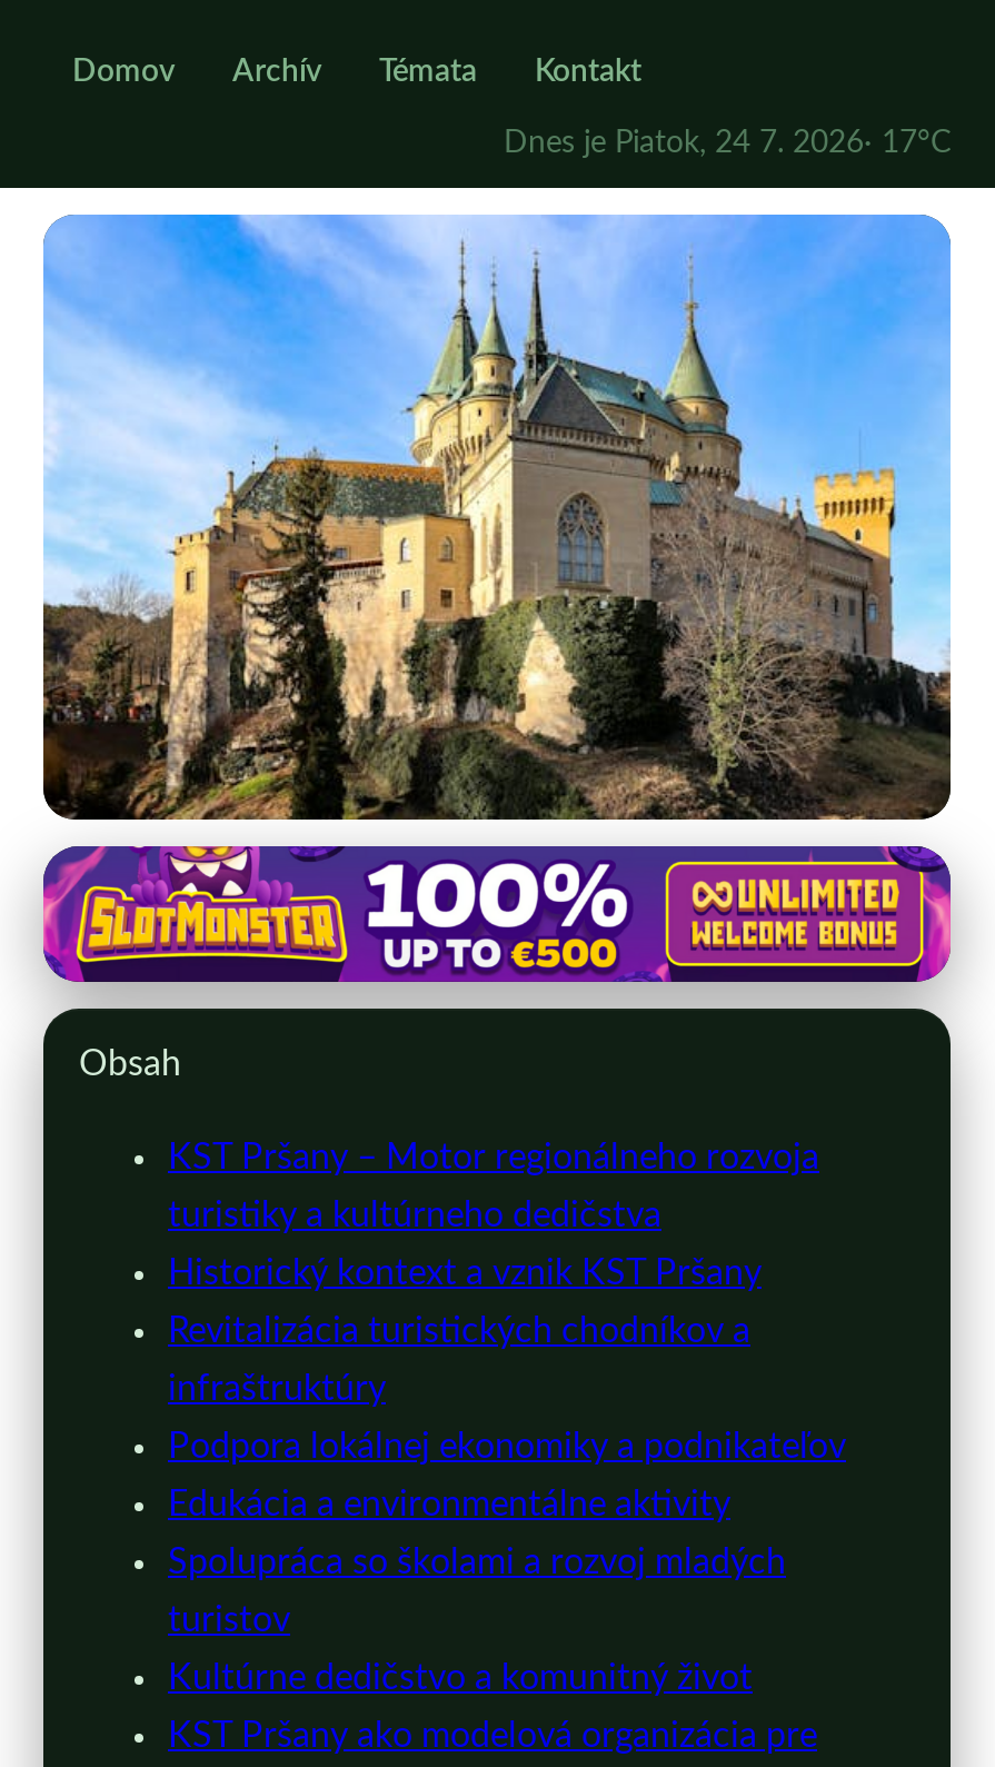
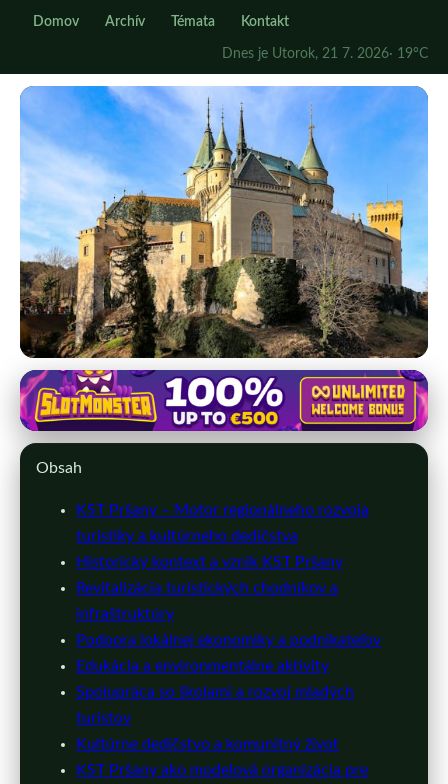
[504,128,951,159] Dnes je Piatok, 24 7. 2026 · 17°C -> [222,47,428,61] Dnes je Utorok, 21 7. 2026 · 19°C

